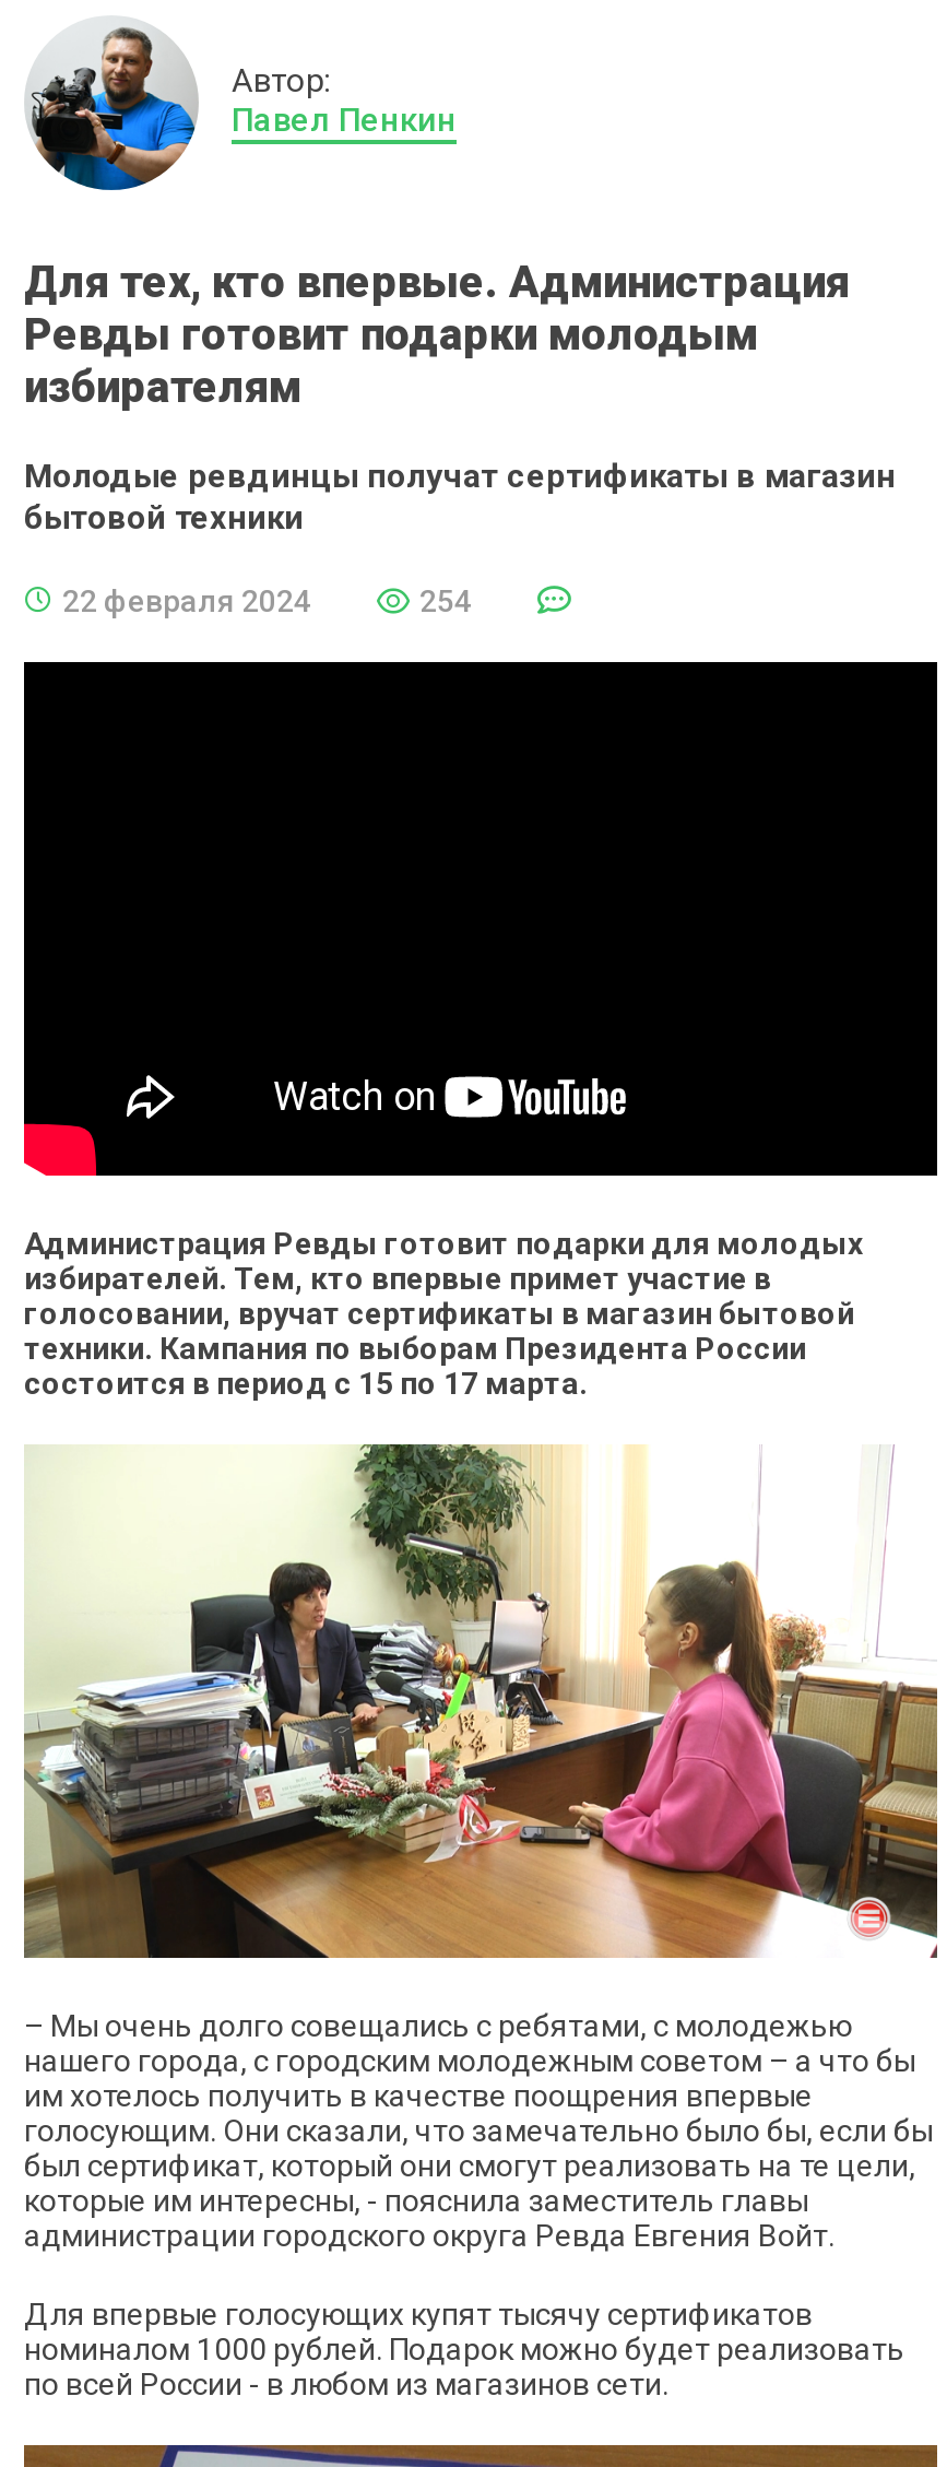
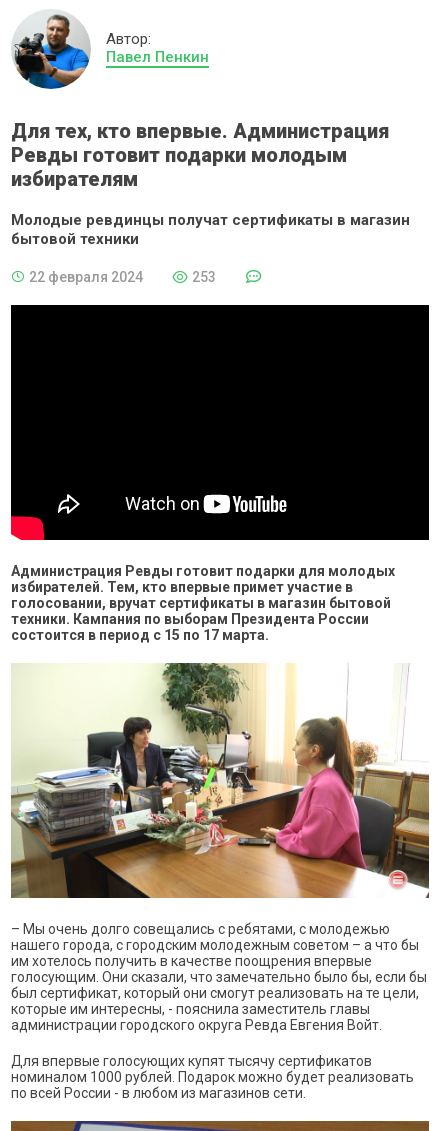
[419,583,472,618] 254 -> [192,269,216,285] 253

